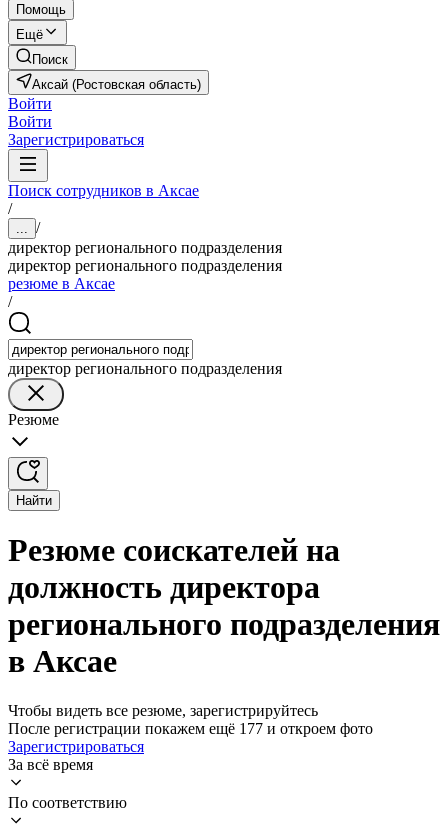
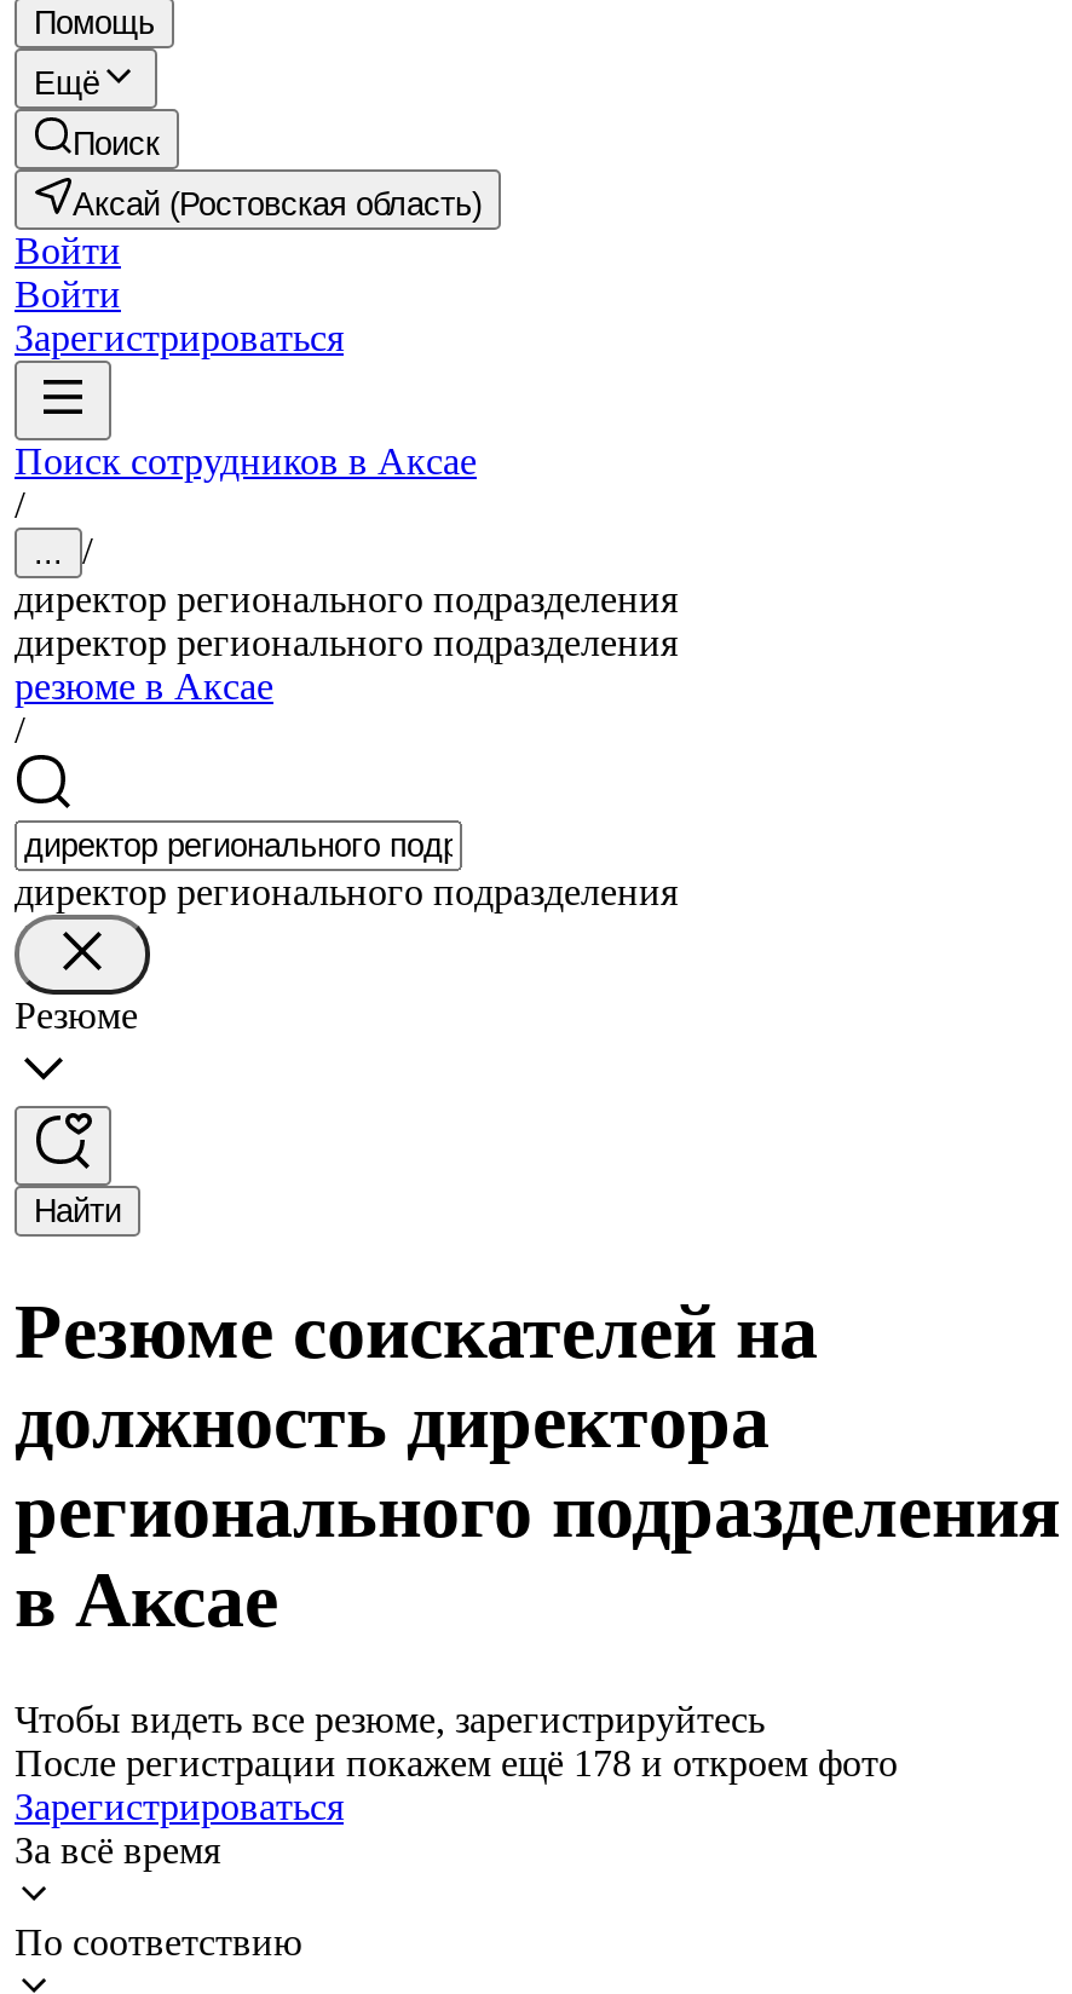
[8,720,373,737] После регистрации покажем ещё 177 и откроем фото -> [15,1742,898,1783] После регистрации покажем ещё 178 и откроем фото

